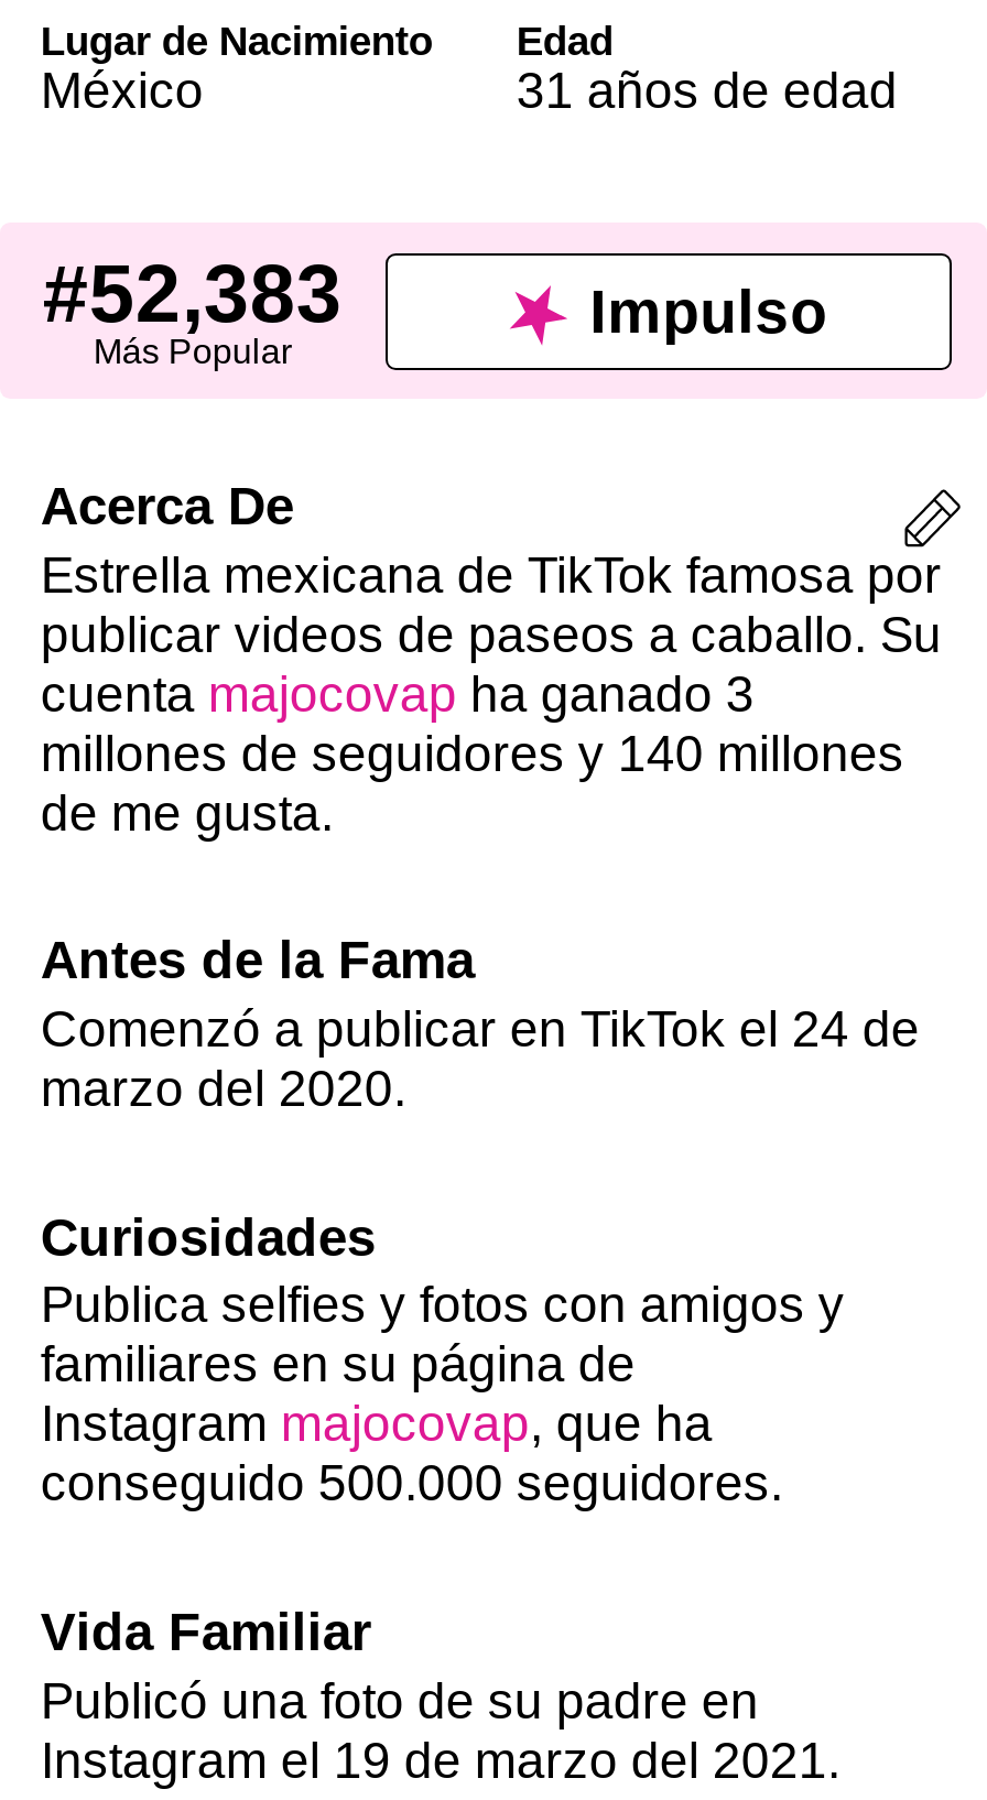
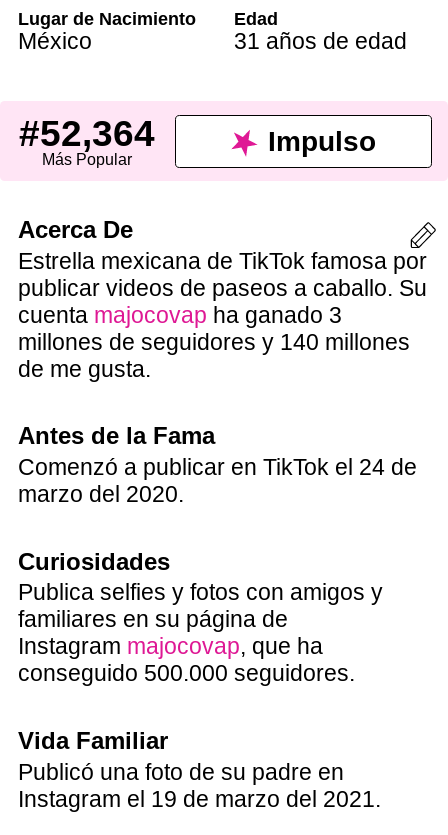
[43,248,342,338] #52,383 -> [19,112,155,153] #52,364

